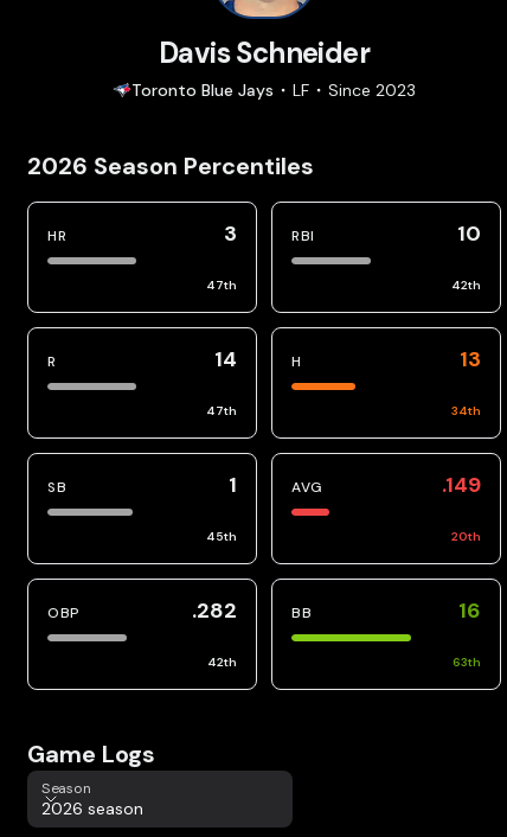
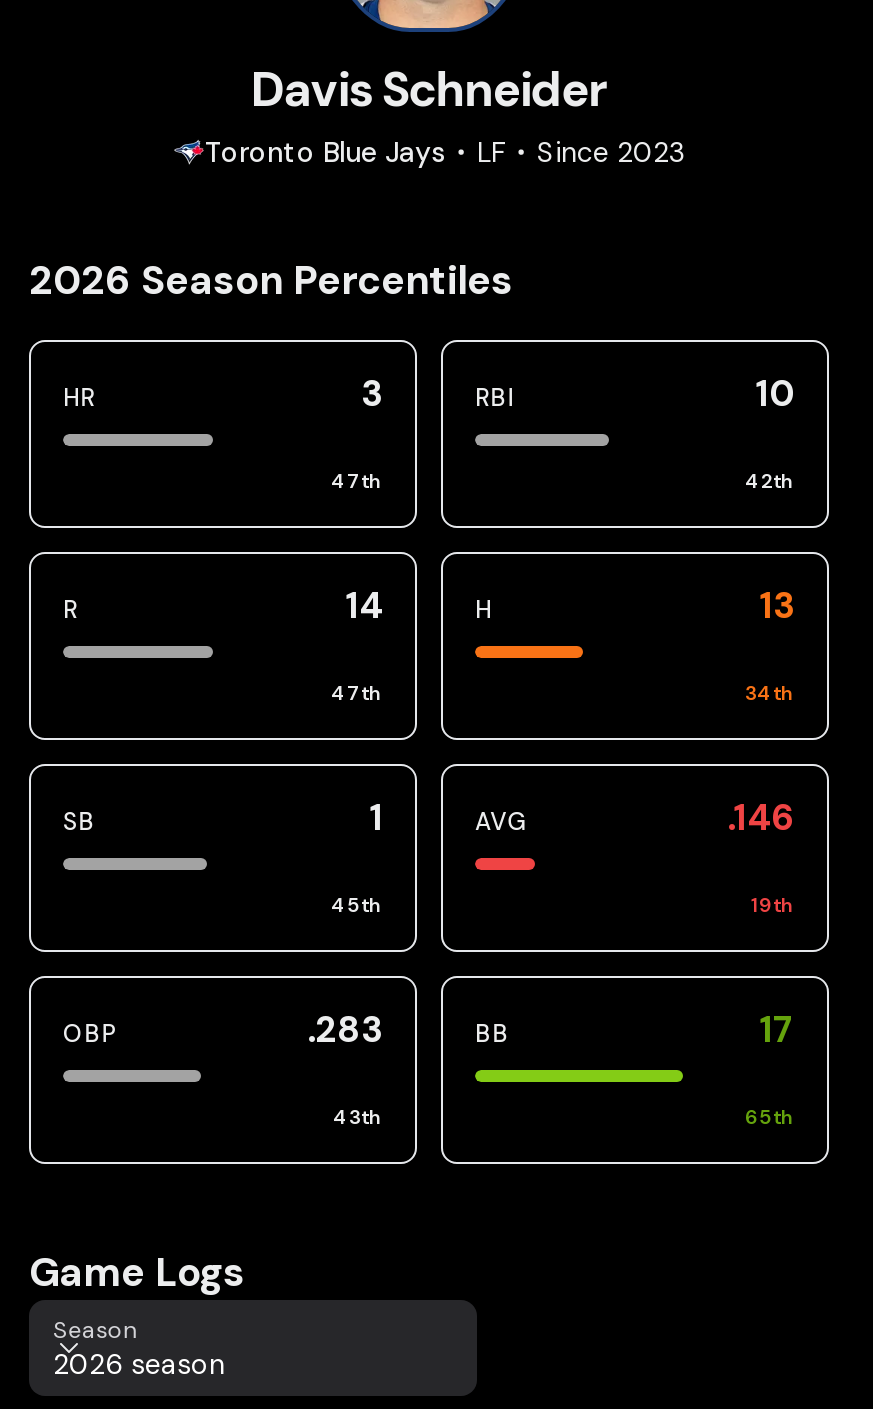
[442,471,481,499] .149 -> [727,794,795,842] .146
[451,529,481,544] 20th -> [751,892,795,918] 19th
[192,596,237,625] .282 -> [307,1006,383,1054] .283
[458,596,481,625] 16 -> [759,1006,795,1054] 17
[207,654,237,670] 42th -> [333,1104,383,1130] 43th
[453,654,481,670] 63th -> [745,1104,795,1130] 65th

